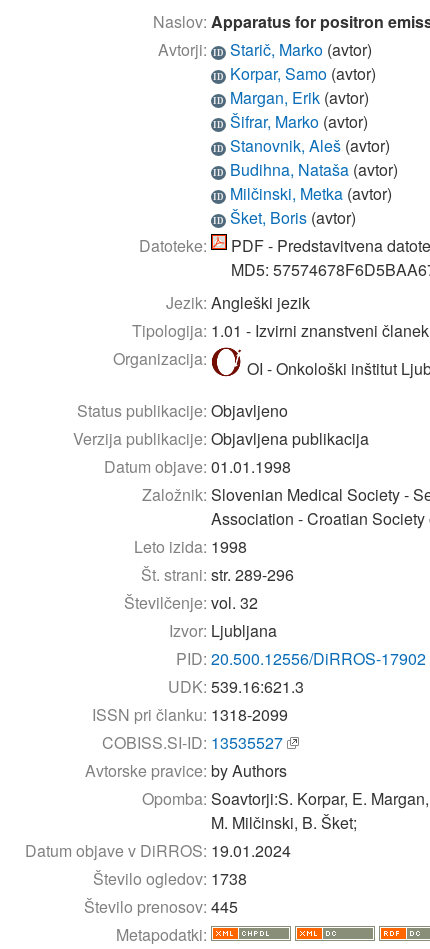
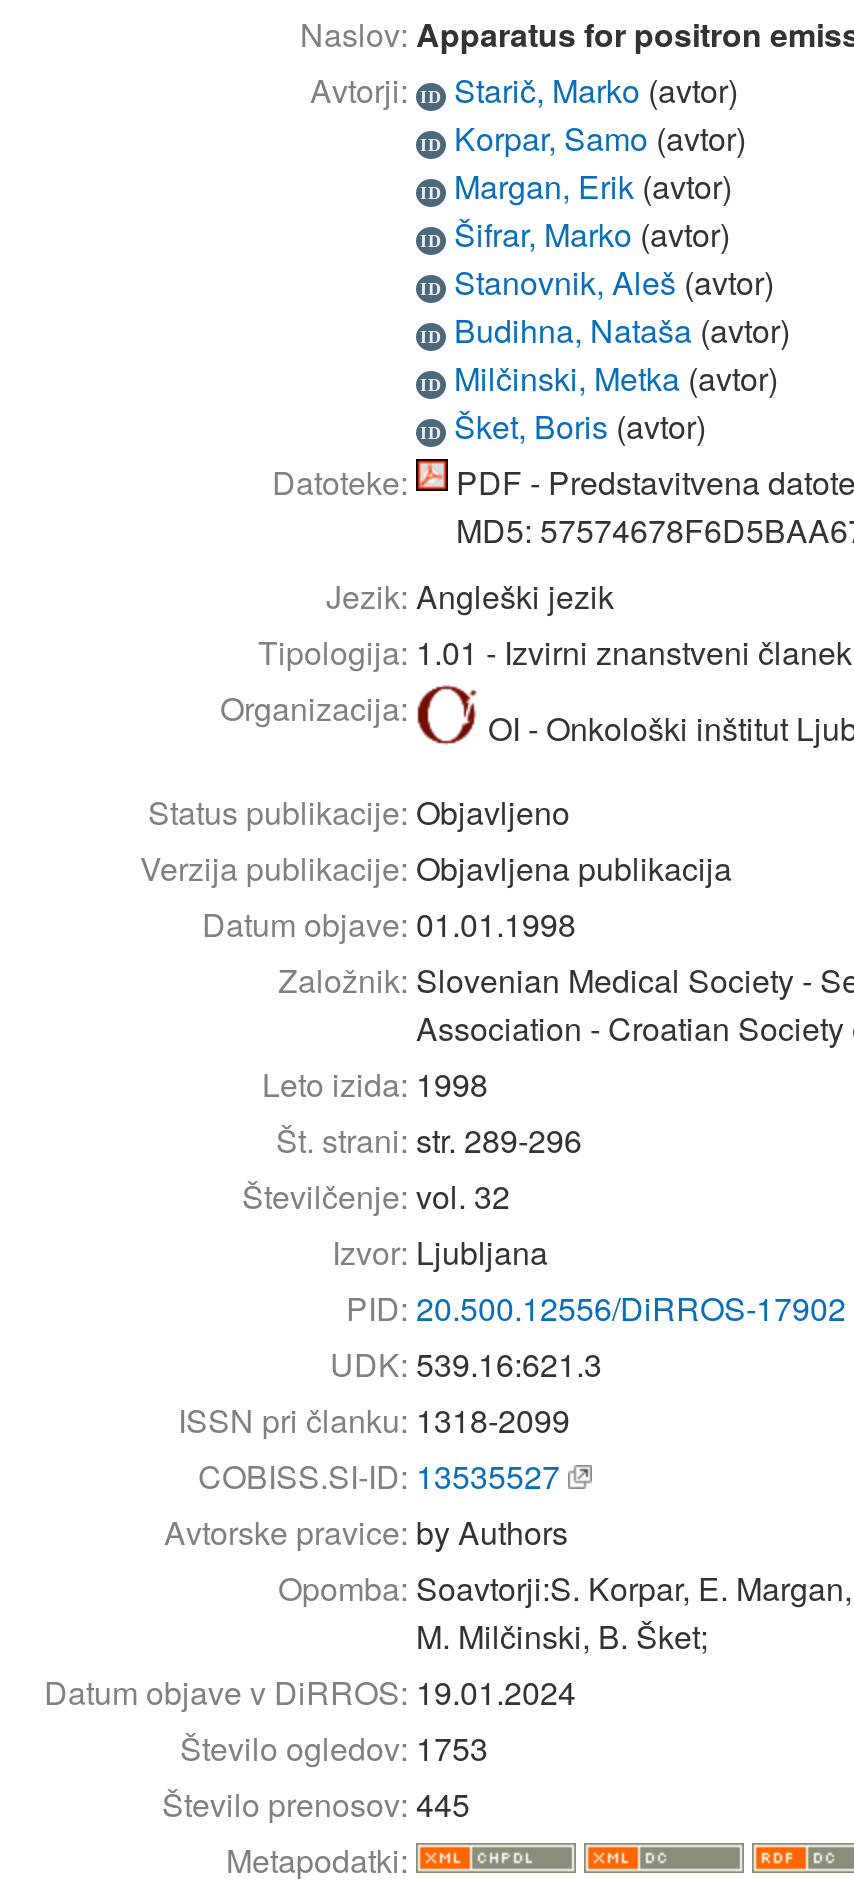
[93,867,247,890] Število ogledov: 1738 -> [180,1724,488,1770] Število ogledov: 1753

